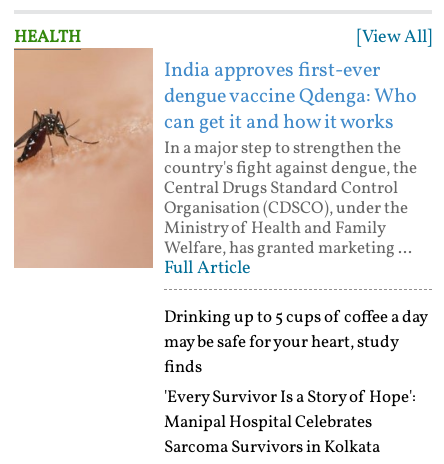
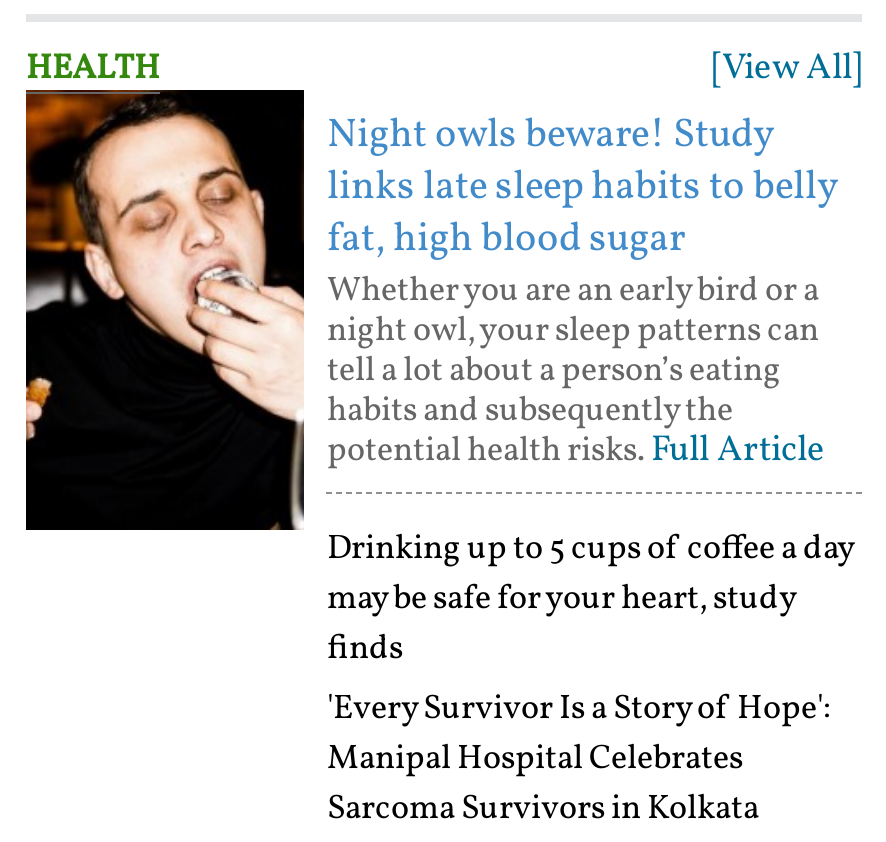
[13,47,417,281] [image] | India approves first-ever | dengue vaccine Qdenga: Who | can get it and how it works | In a major step to strengthen the | country's fight against dengue, the | Central Drugs Standard Control | Organisation (CDSCO), under the | Ministry of Health and Family | Welfare, has granted marketing ... | Full Article -> [24,88,837,532] [image] | Night owls beware! Study | links late sleep habits to belly | fat, high blood sugar | Whether you are an early bird or a | night owl, your sleep patterns can | tell a lot about a person’s eating | habits and subsequently the | potential health risks. Full Article

